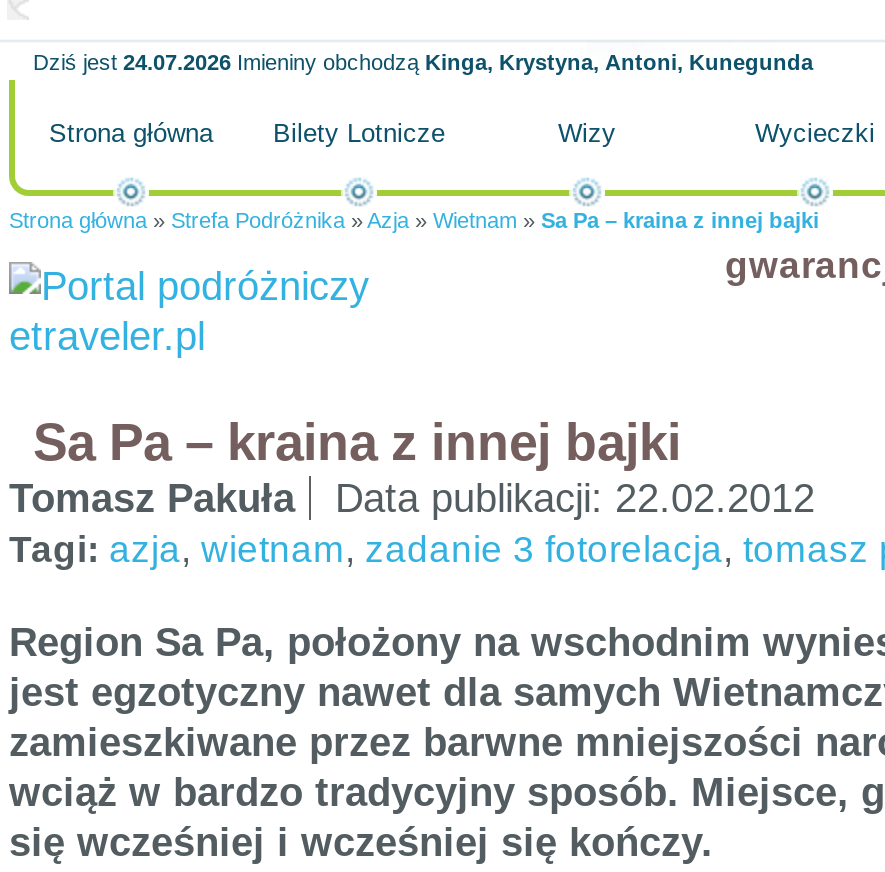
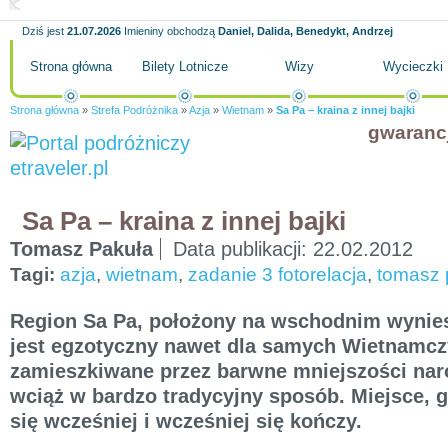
[33,50,813,74] Dziś jest 24.07.2026 Imieniny obchodzą Kinga, Krystyna, Antoni, Kunegunda -> [22,25,393,37] Dziś jest 21.07.2026 Imieniny obchodzą Daniel, Dalida, Benedykt, Andrzej

